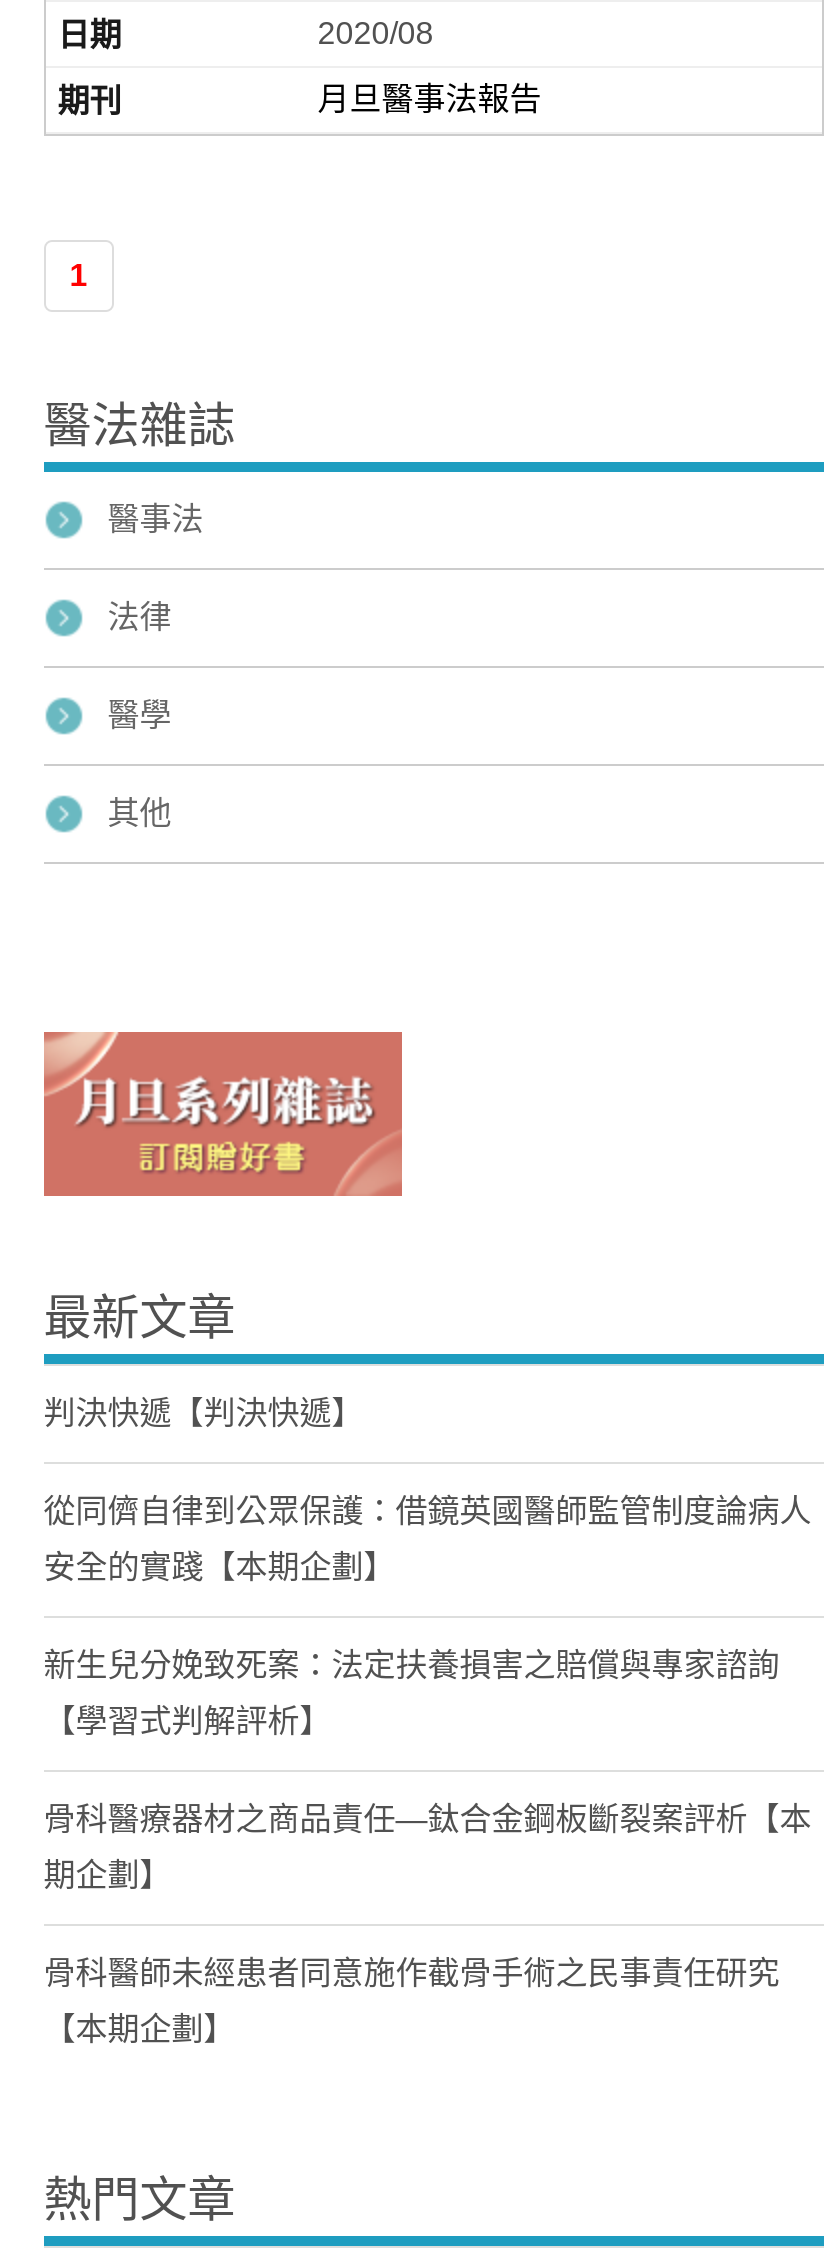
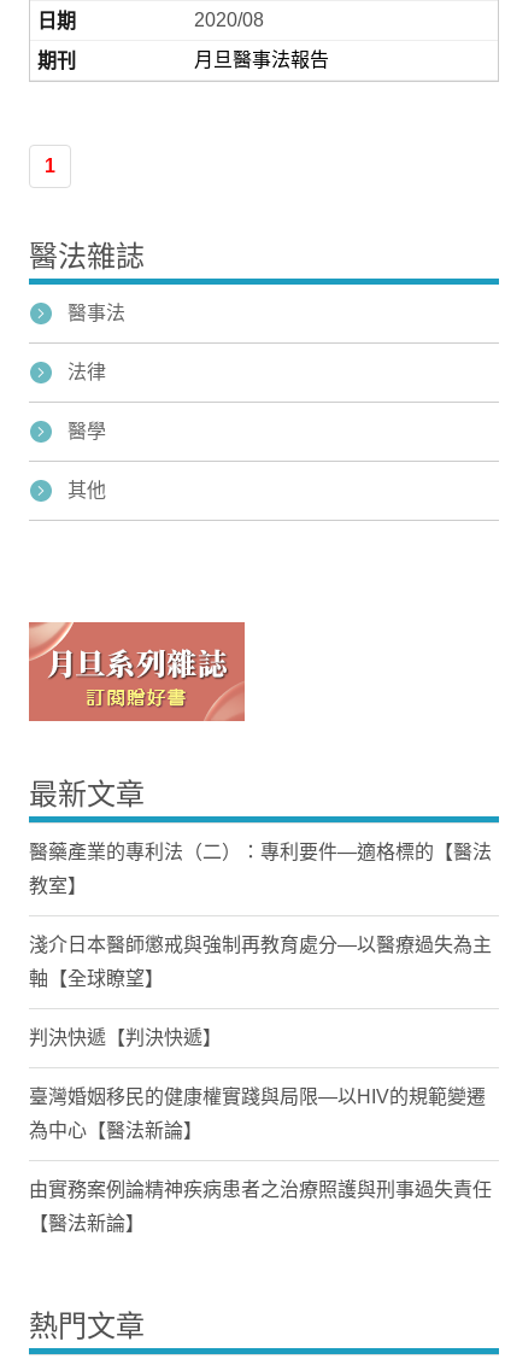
none -> [29,842,492,989] 醫藥產業的專利法（二）：專利要件—適格標的【醫法 | 教室】 | 淺介日本醫師懲戒與強制再教育處分—以醫療過失為主 | 軸【全球瞭望】
moved [44,1396,364,1430] -> [29,1027,222,1048]: 判決快遞【判決快遞】
[44,1494,812,2046] 從同儕自律到公眾保護：借鏡英國醫師監管制度論病人 | 安全的實踐【本期企劃】 | 新生兒分娩致死案：法定扶養損害之賠償與專家諮詢 | 【學習式判解評析】 | 骨科醫療器材之商品責任—鈦合金鋼板斷裂案評析【本 | 期企劃】 | 骨科醫師未經患者同意施作截骨手術之民事責任研究 | 【本期企劃】 -> [29,1086,492,1234] 臺灣婚姻移民的健康權實踐與局限—以HIV的規範變遷 | 為中心【醫法新論】 | 由實務案例論精神疾病患者之治療照護與刑事過失責任 | 【醫法新論】

